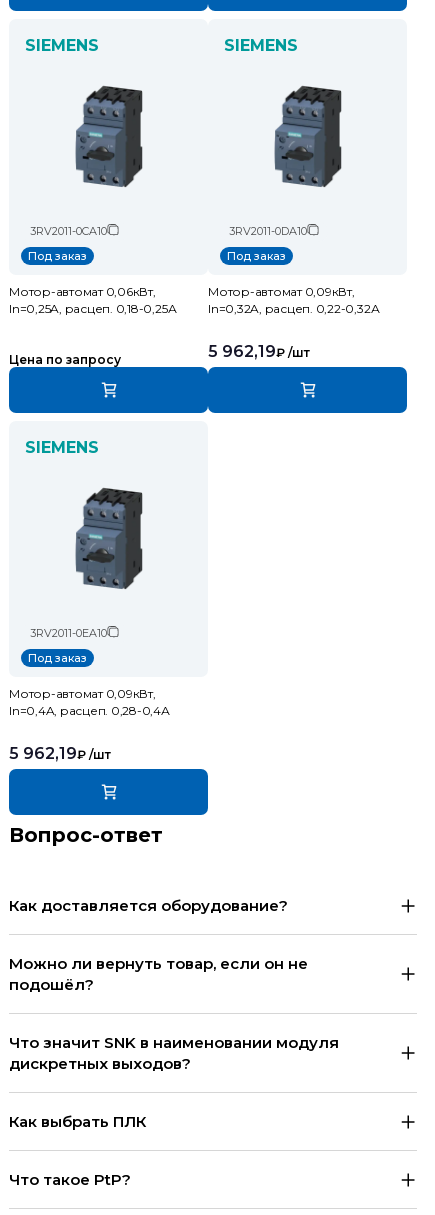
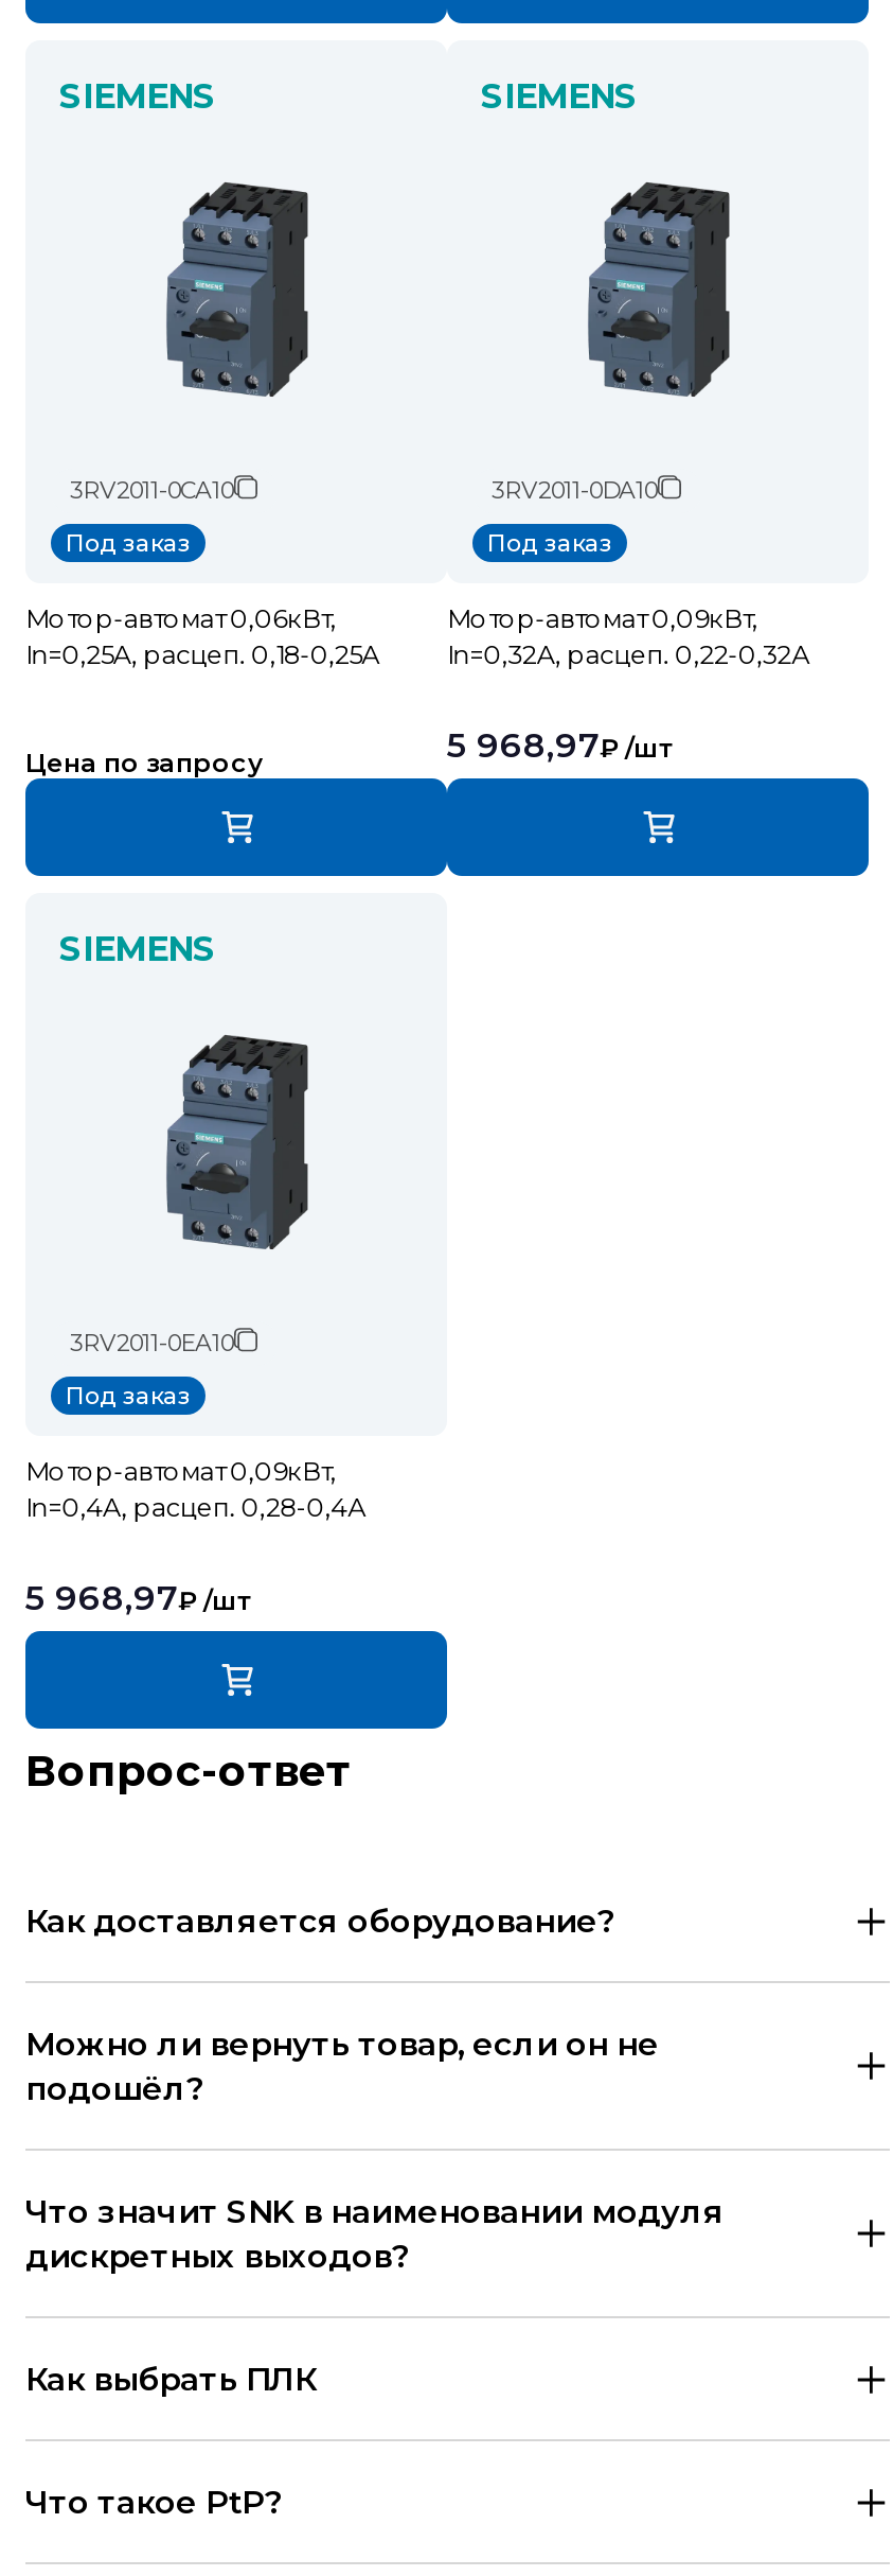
[208,342,310,361] 5 962,19₽ /шт -> [447,726,672,766] 5 968,97₽ /шт
[9,744,111,763] 5 962,19₽ /шт -> [25,1578,250,1619] 5 968,97₽ /шт

